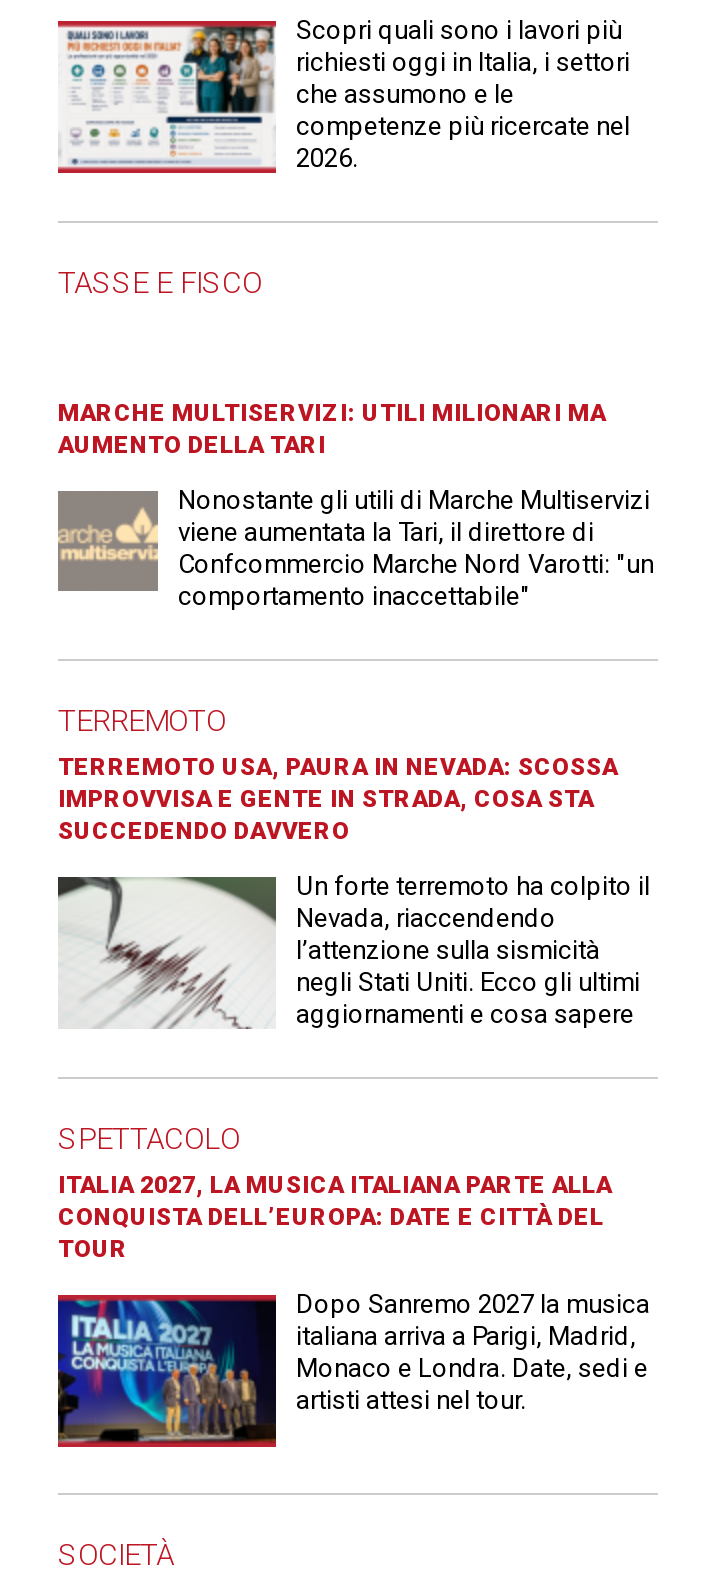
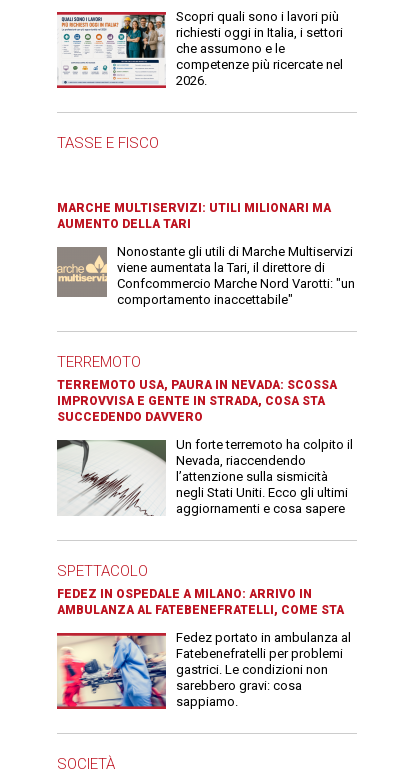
[58,1172,612,1264] ITALIA 2027, LA MUSICA ITALIANA PARTE ALLA | CONQUISTA DELL’EUROPA: DATE E CITTÀ DEL | TOUR -> [57,587,344,617] FEDEZ IN OSPEDALE A MILANO: ARRIVO IN | AMBULANZA AL FATEBENEFRATELLI, COME STA
[56,1290,650,1445] [image] | Dopo Sanremo 2027 la musica | italiana arriva a Parigi, Madrid, | Monaco e Londra. Date, sedi e | artisti attesi nel tour. -> [57,630,351,709] [image] | Fedez portato in ambulanza al | Fatebenefratelli per problemi | gastrici. Le condizioni non | sarebbero gravi: cosa | sappiamo.

